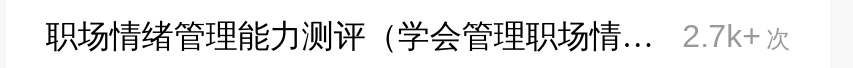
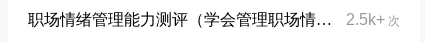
[682,20,790,54] 2.7k+ 次 -> [346,11,400,28] 2.5k+ 次

